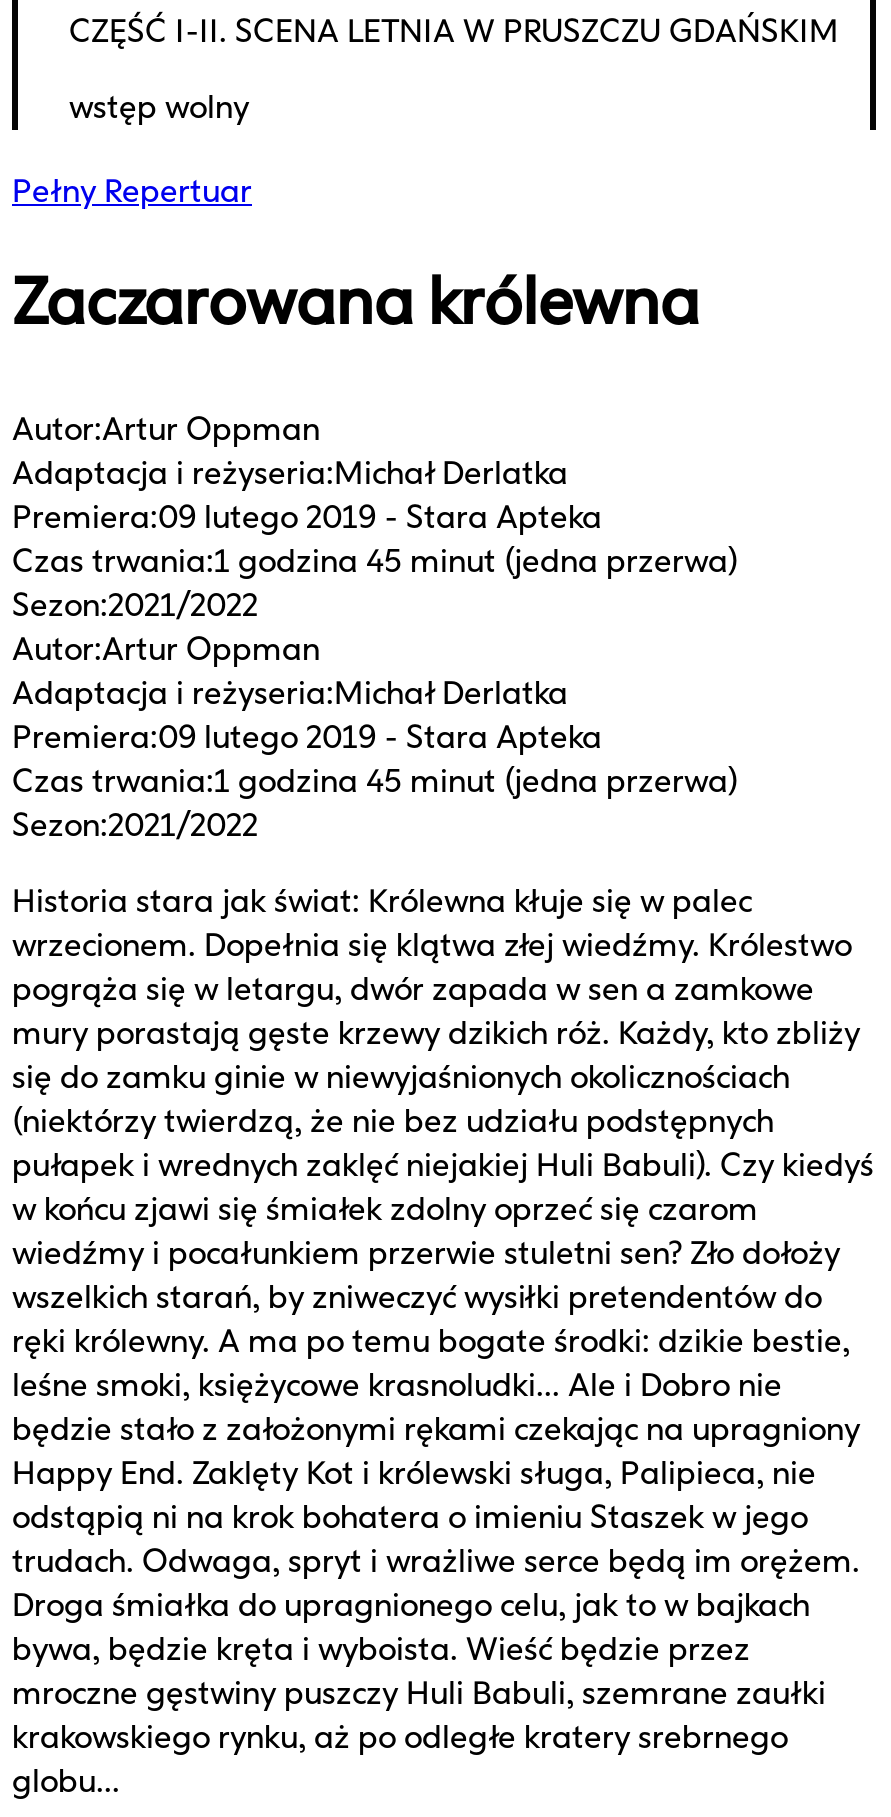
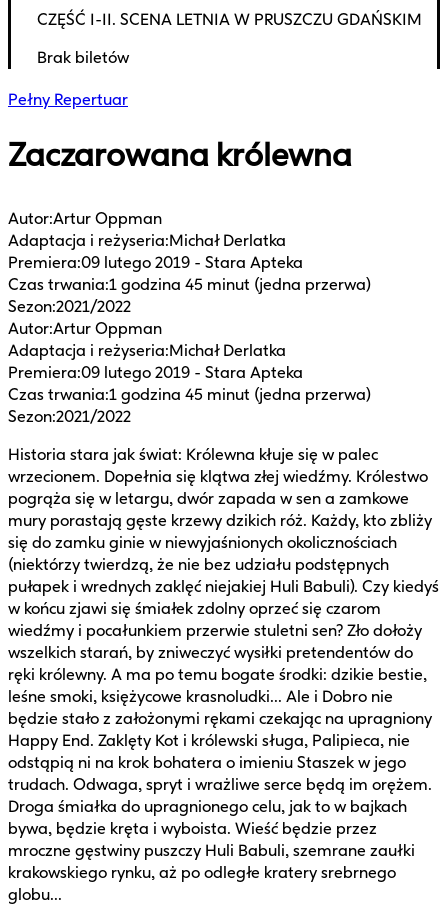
[69,88,249,126] wstęp wolny -> [36,48,128,67] Brak biletów

